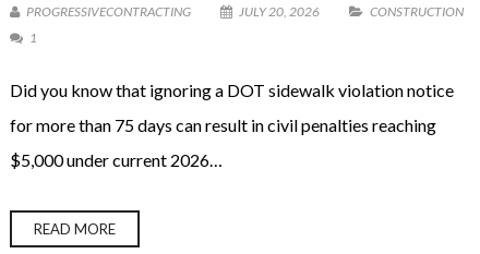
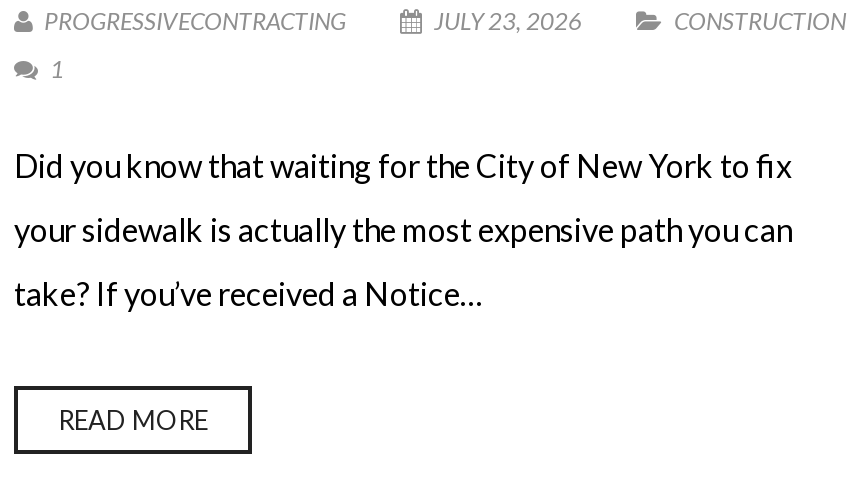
[237,3,322,19] JULY 20, 2026 -> [430,5,586,35] JULY 23, 2026
[10,79,454,100] Did you know that ignoring a DOT sidewalk violation notice -> [14,145,792,183] Did you know that waiting for the City of New York to fix
[10,114,436,135] for more than 75 days can result in civil penalties reaching -> [14,209,792,247] your sidewalk is actually the most expensive path you can
[10,149,223,170] $5,000 under current 2026… -> [14,273,484,311] take? If you’ve received a Notice…

